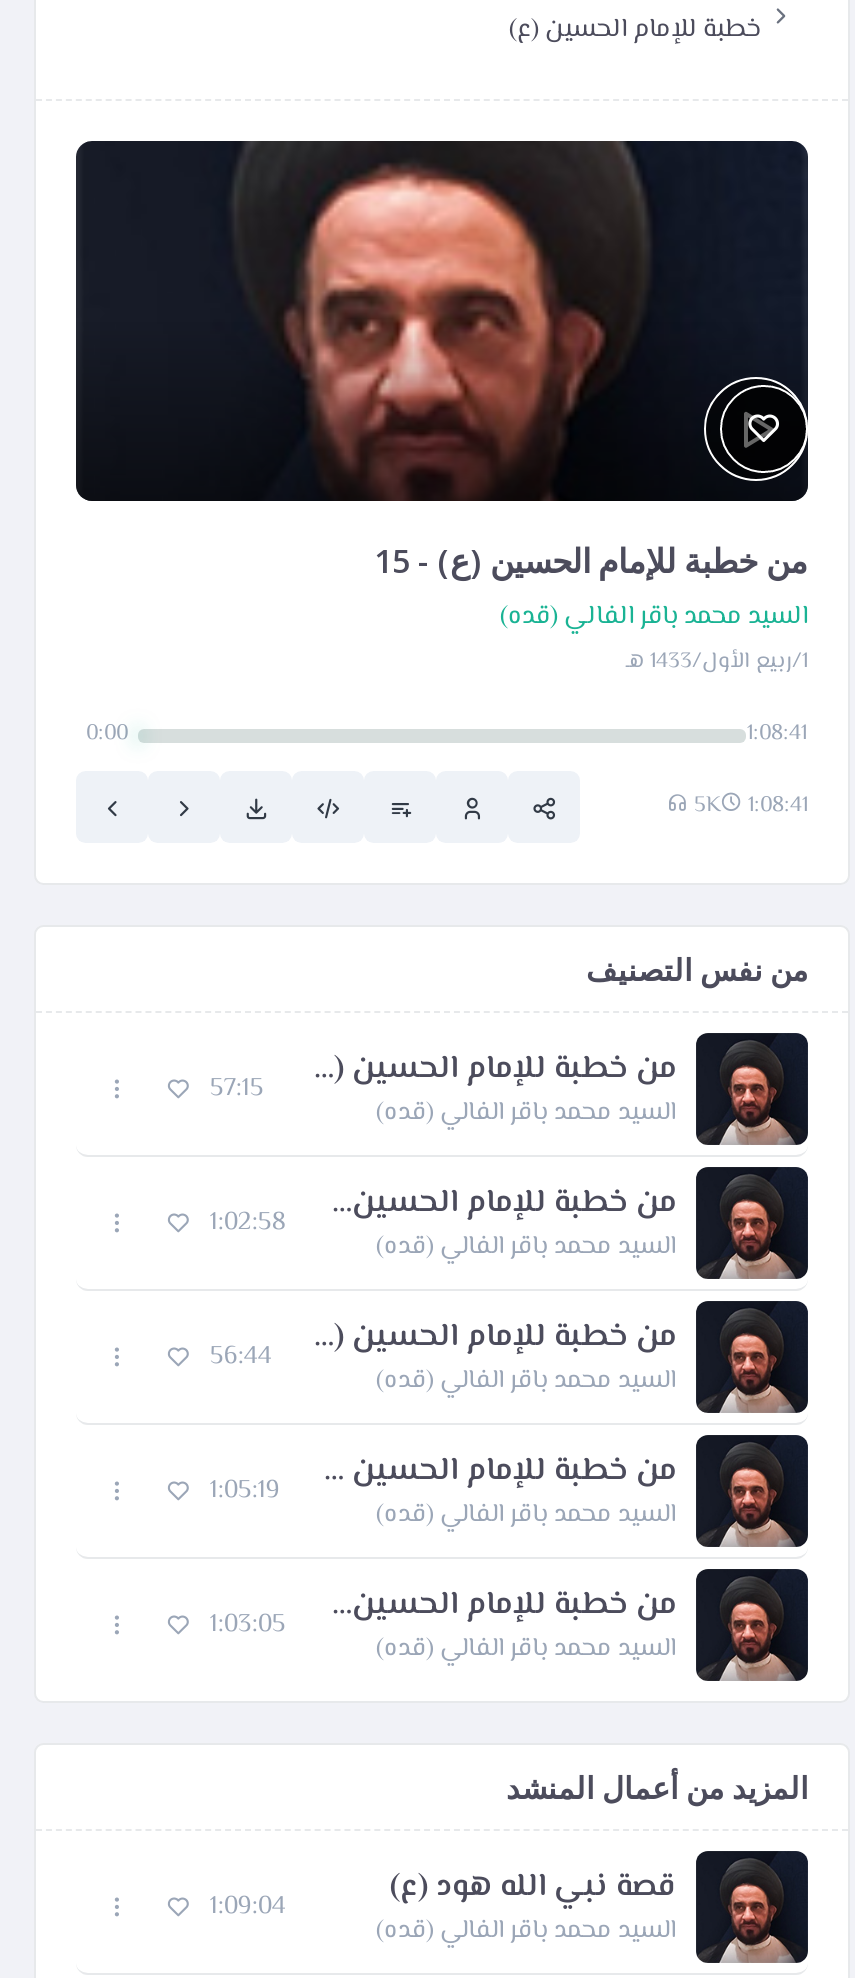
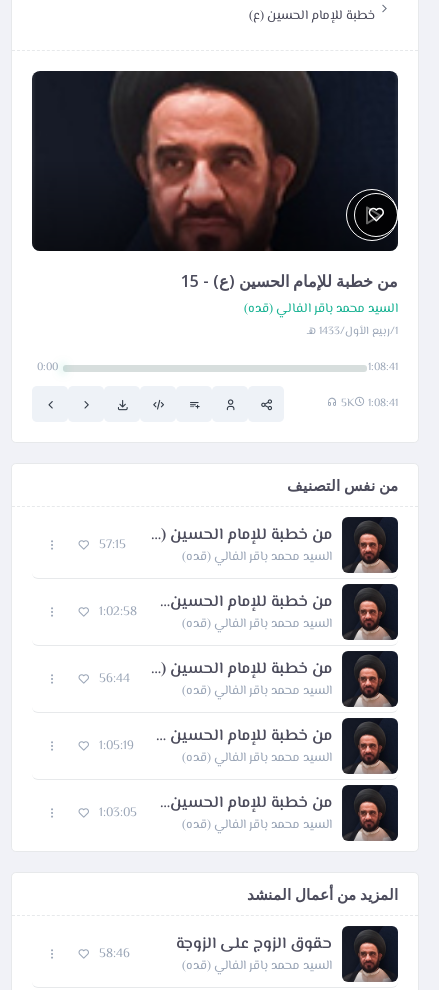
[390,1862,676,1912] قصة نبي الله هود (ع) -> [176,931,332,956] حقوق الزوج على الزوجة
[210,1886,286,1926] 1:09:04 -> [99,943,130,963] 58:46

